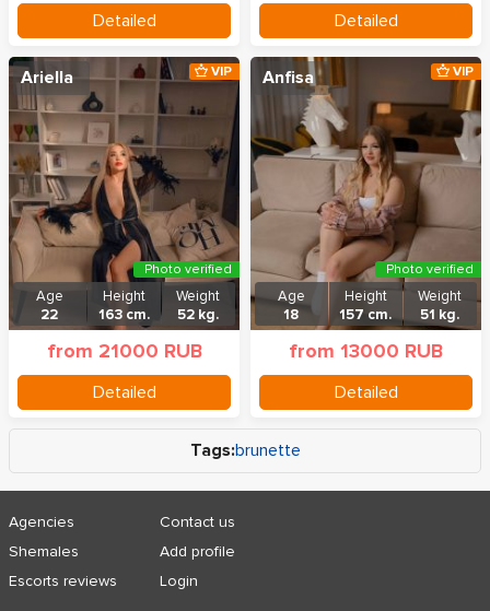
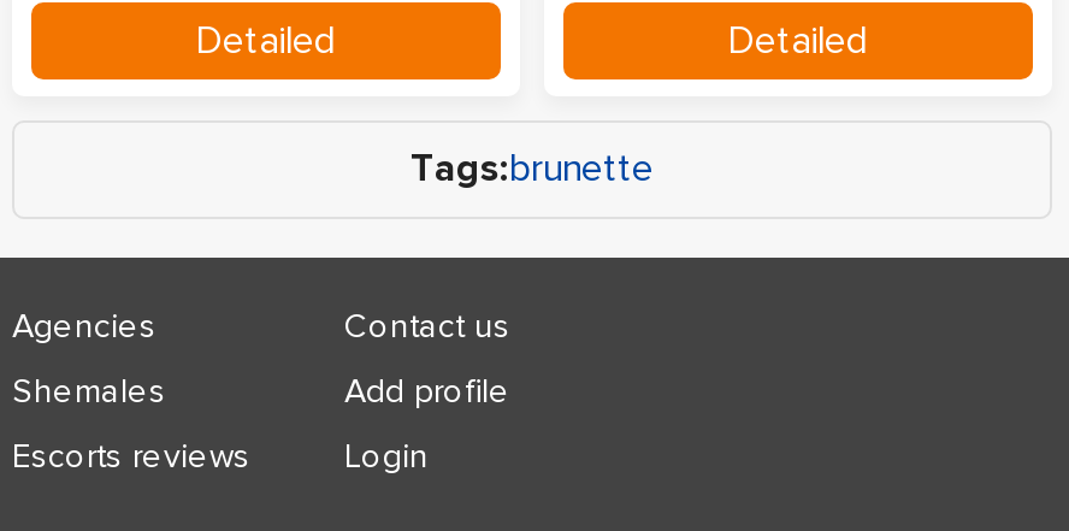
[8,56,241,331] [image] | Ariella -> none
[249,56,482,331] [image] | Anfisa -> none
[208,64,232,80] VIP -> none
[450,64,474,80] VIP -> none
[144,262,232,278] Photo verified -> none
[386,262,474,278] Photo verified -> none
[36,288,63,324] Age | 22 -> none
[46,288,220,404] Weight | 52 kg. | from 21000 RUB | Detailed -> none
[98,288,150,324] Height | 163 cm. -> none
[278,288,305,324] Age | 18 -> none
[289,288,462,404] Weight | 51 kg. | from 13000 RUB | Detailed -> none
[340,288,392,324] Height | 157 cm. -> none

